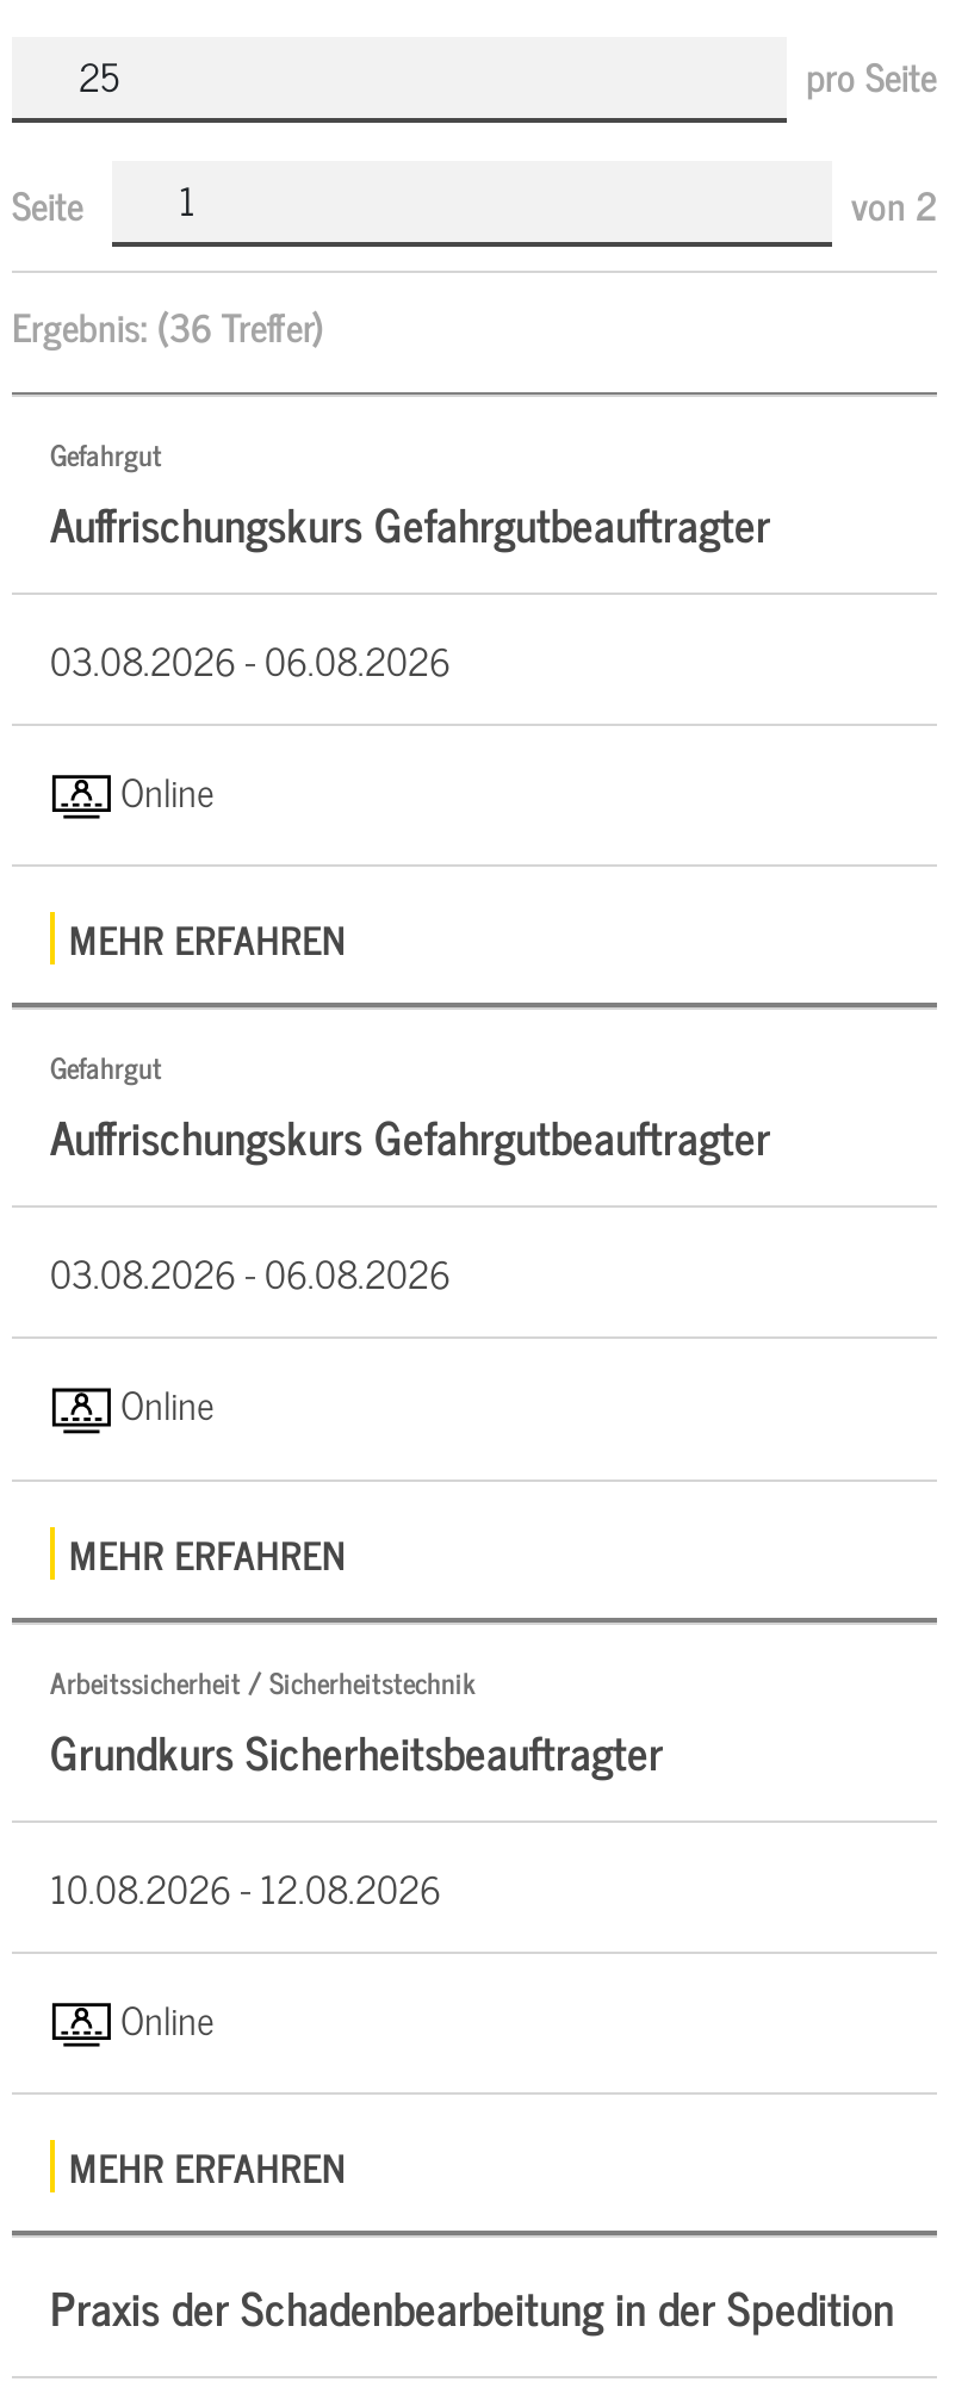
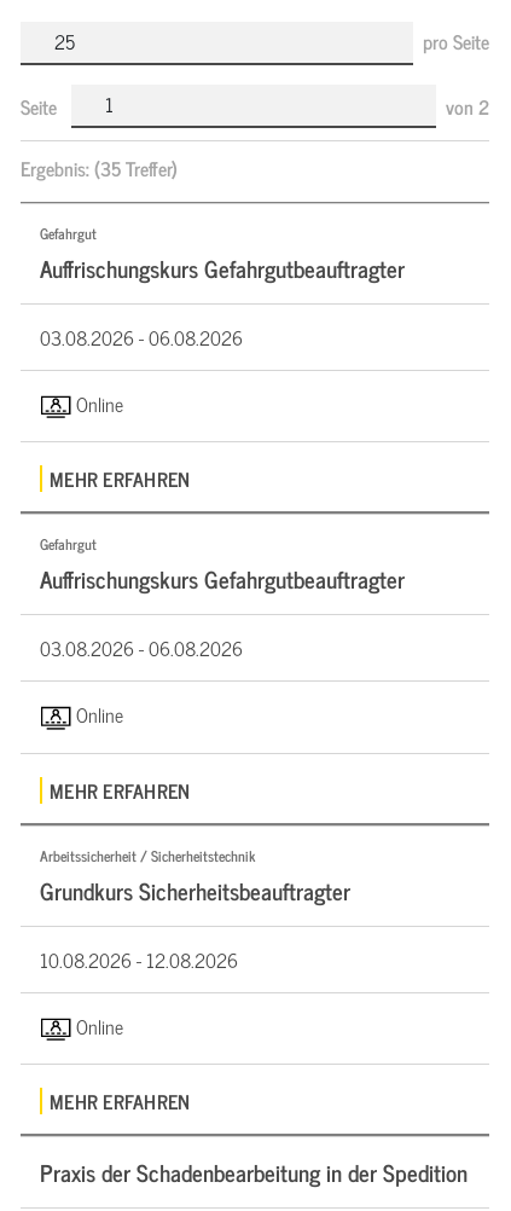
[12,294,324,356] Ergebnis: (36 Treffer) -> [21,152,178,183] Ergebnis: (35 Treffer)

